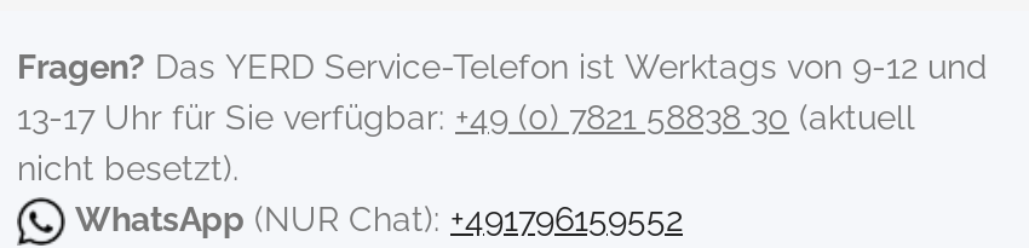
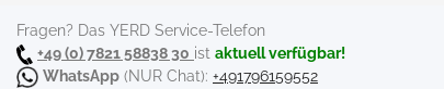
[17,47,988,188] Fragen? Das YERD Service-Telefon ist Werktags von 9-12 und | 13-17 Uhr für Sie verfügbar: +49 (0) 7821 58838 30 (aktuell | nicht besetzt). -> [16,22,345,62] Fragen? Das YERD Service-Telefon | +49 (0) 7821 58838 30 ist aktuell verfügbar!

